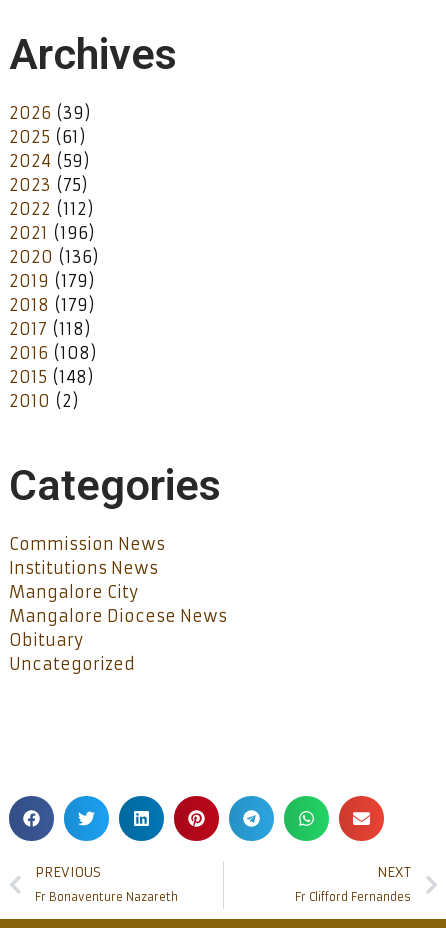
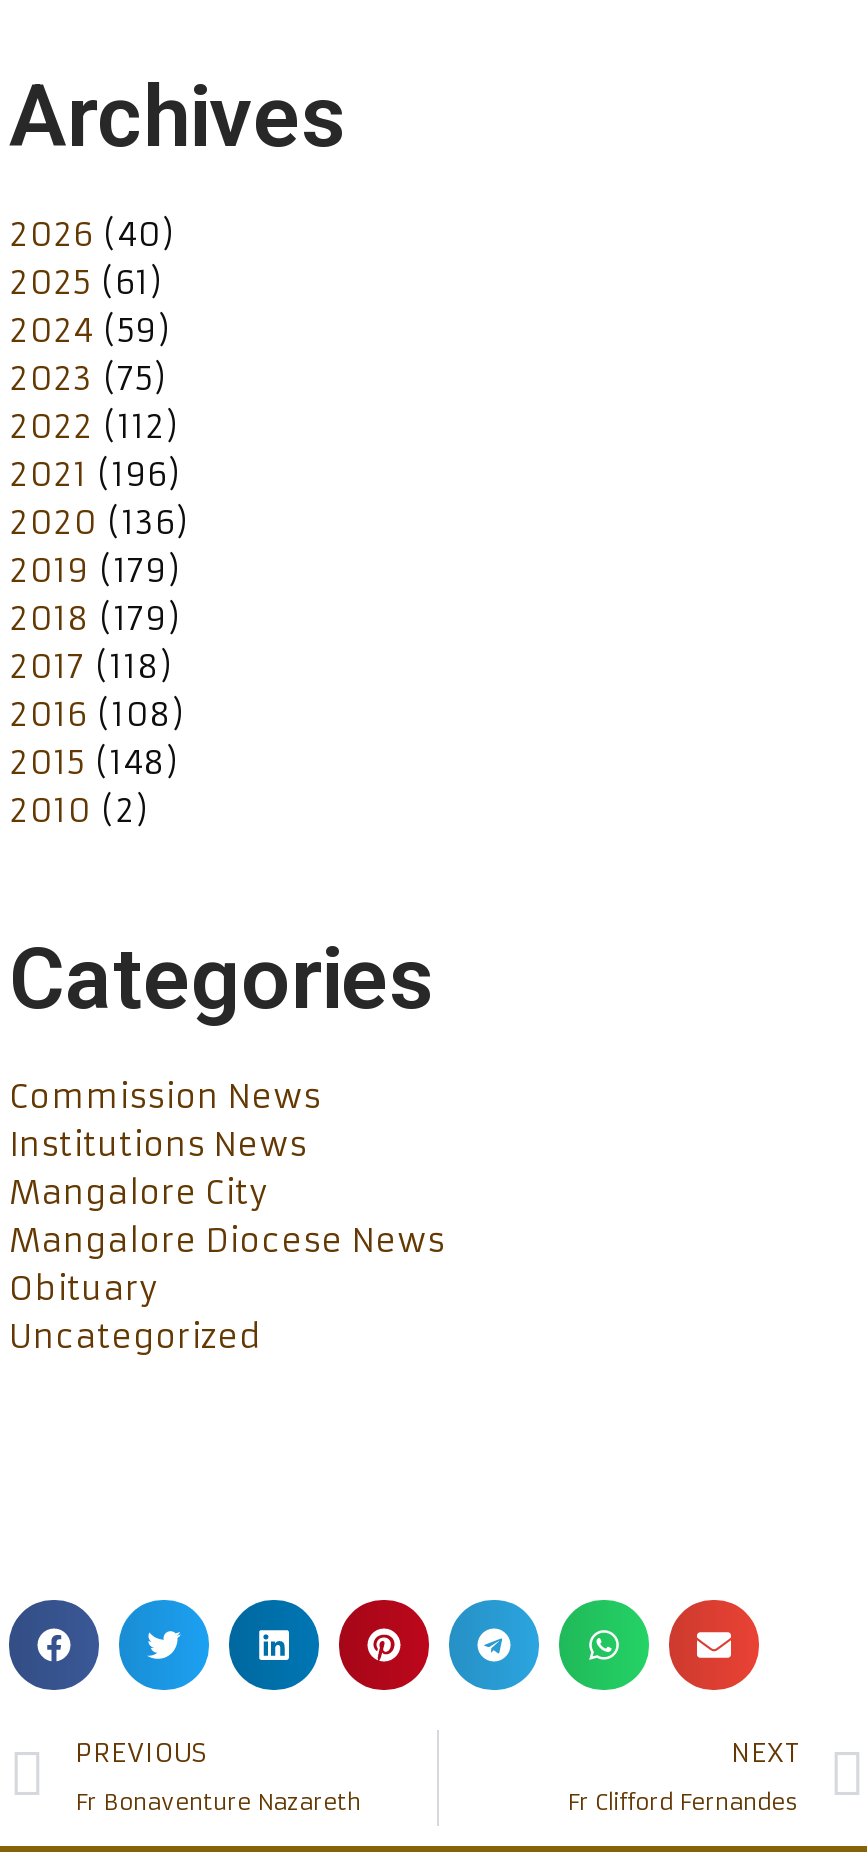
[9,103,91,123] 2026 (39) -> [9,214,175,254] 2026 (40)

